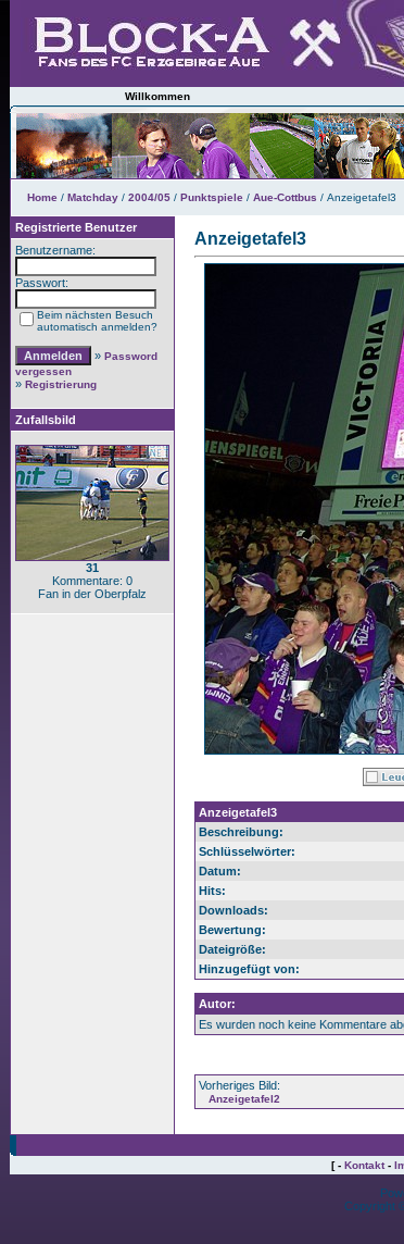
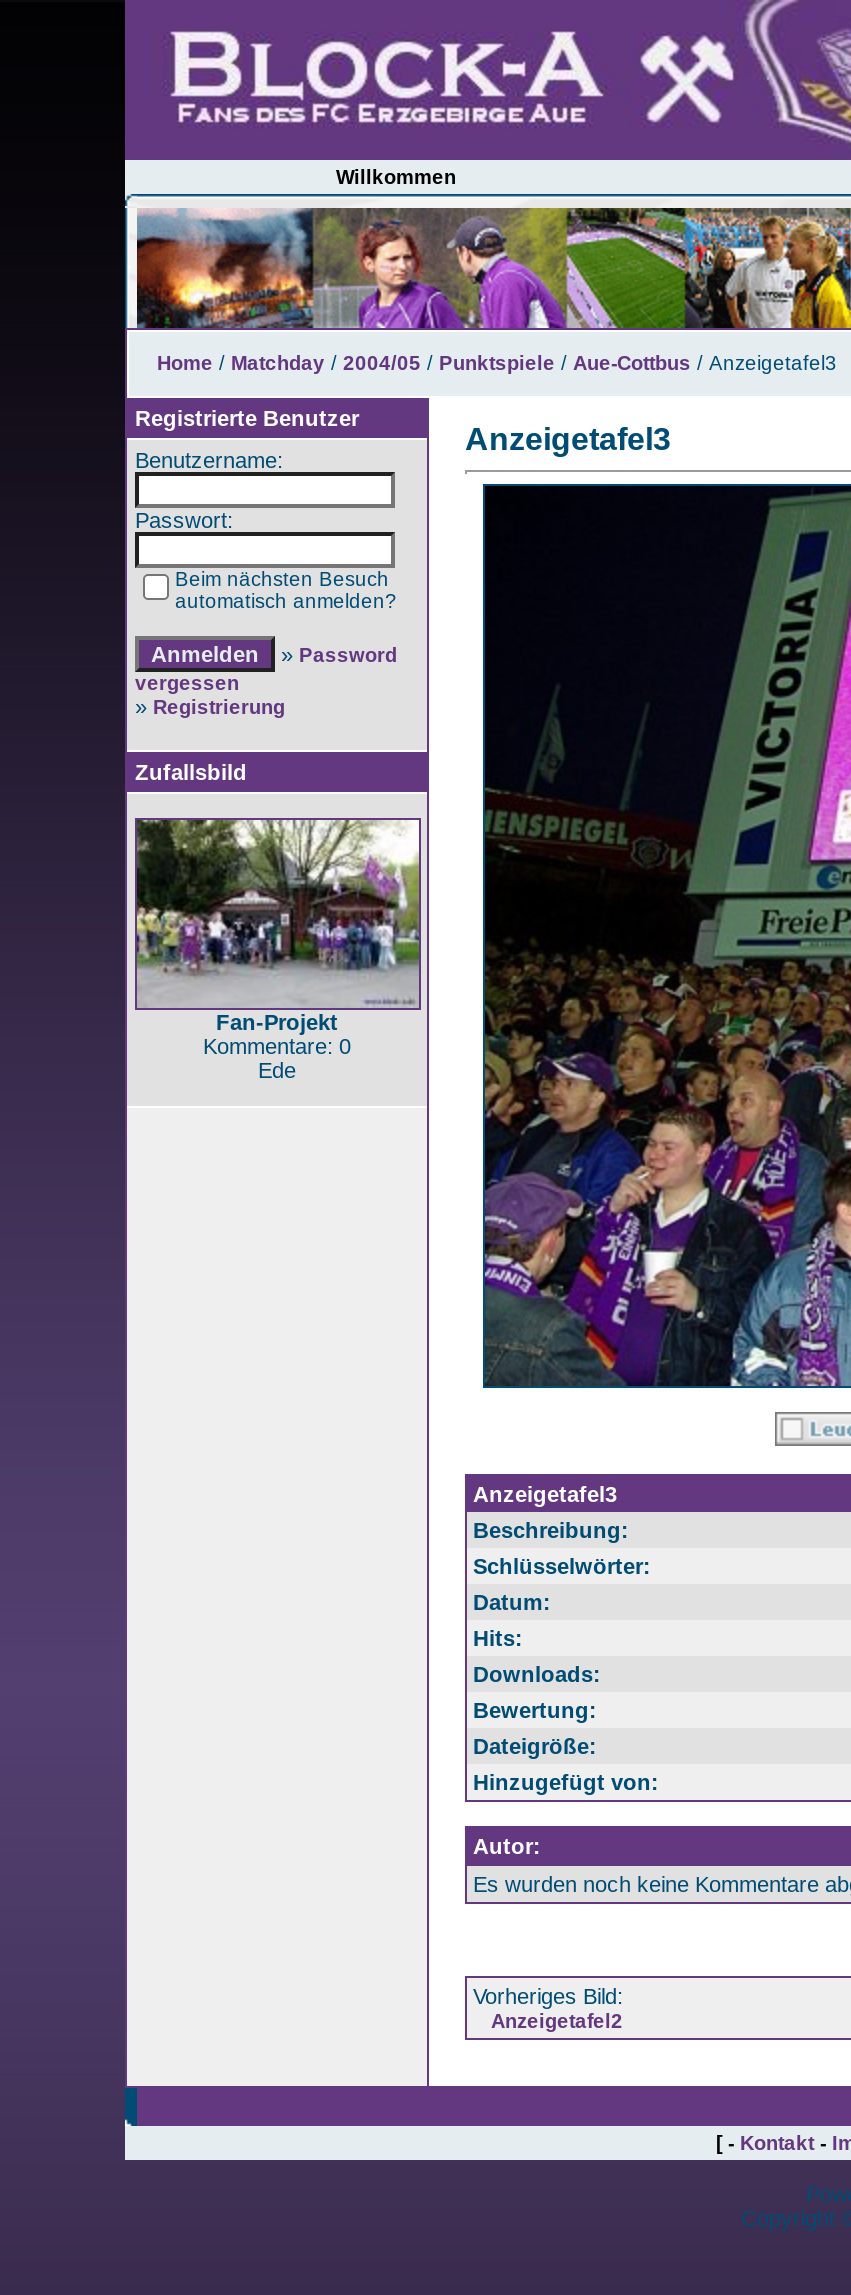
[15,445,169,574] [image] | 31 -> [135,818,421,1034] [image] | Fan-Projekt
[38,587,147,600] Fan in der Oberpfalz -> [258,1058,296,1082] Ede

